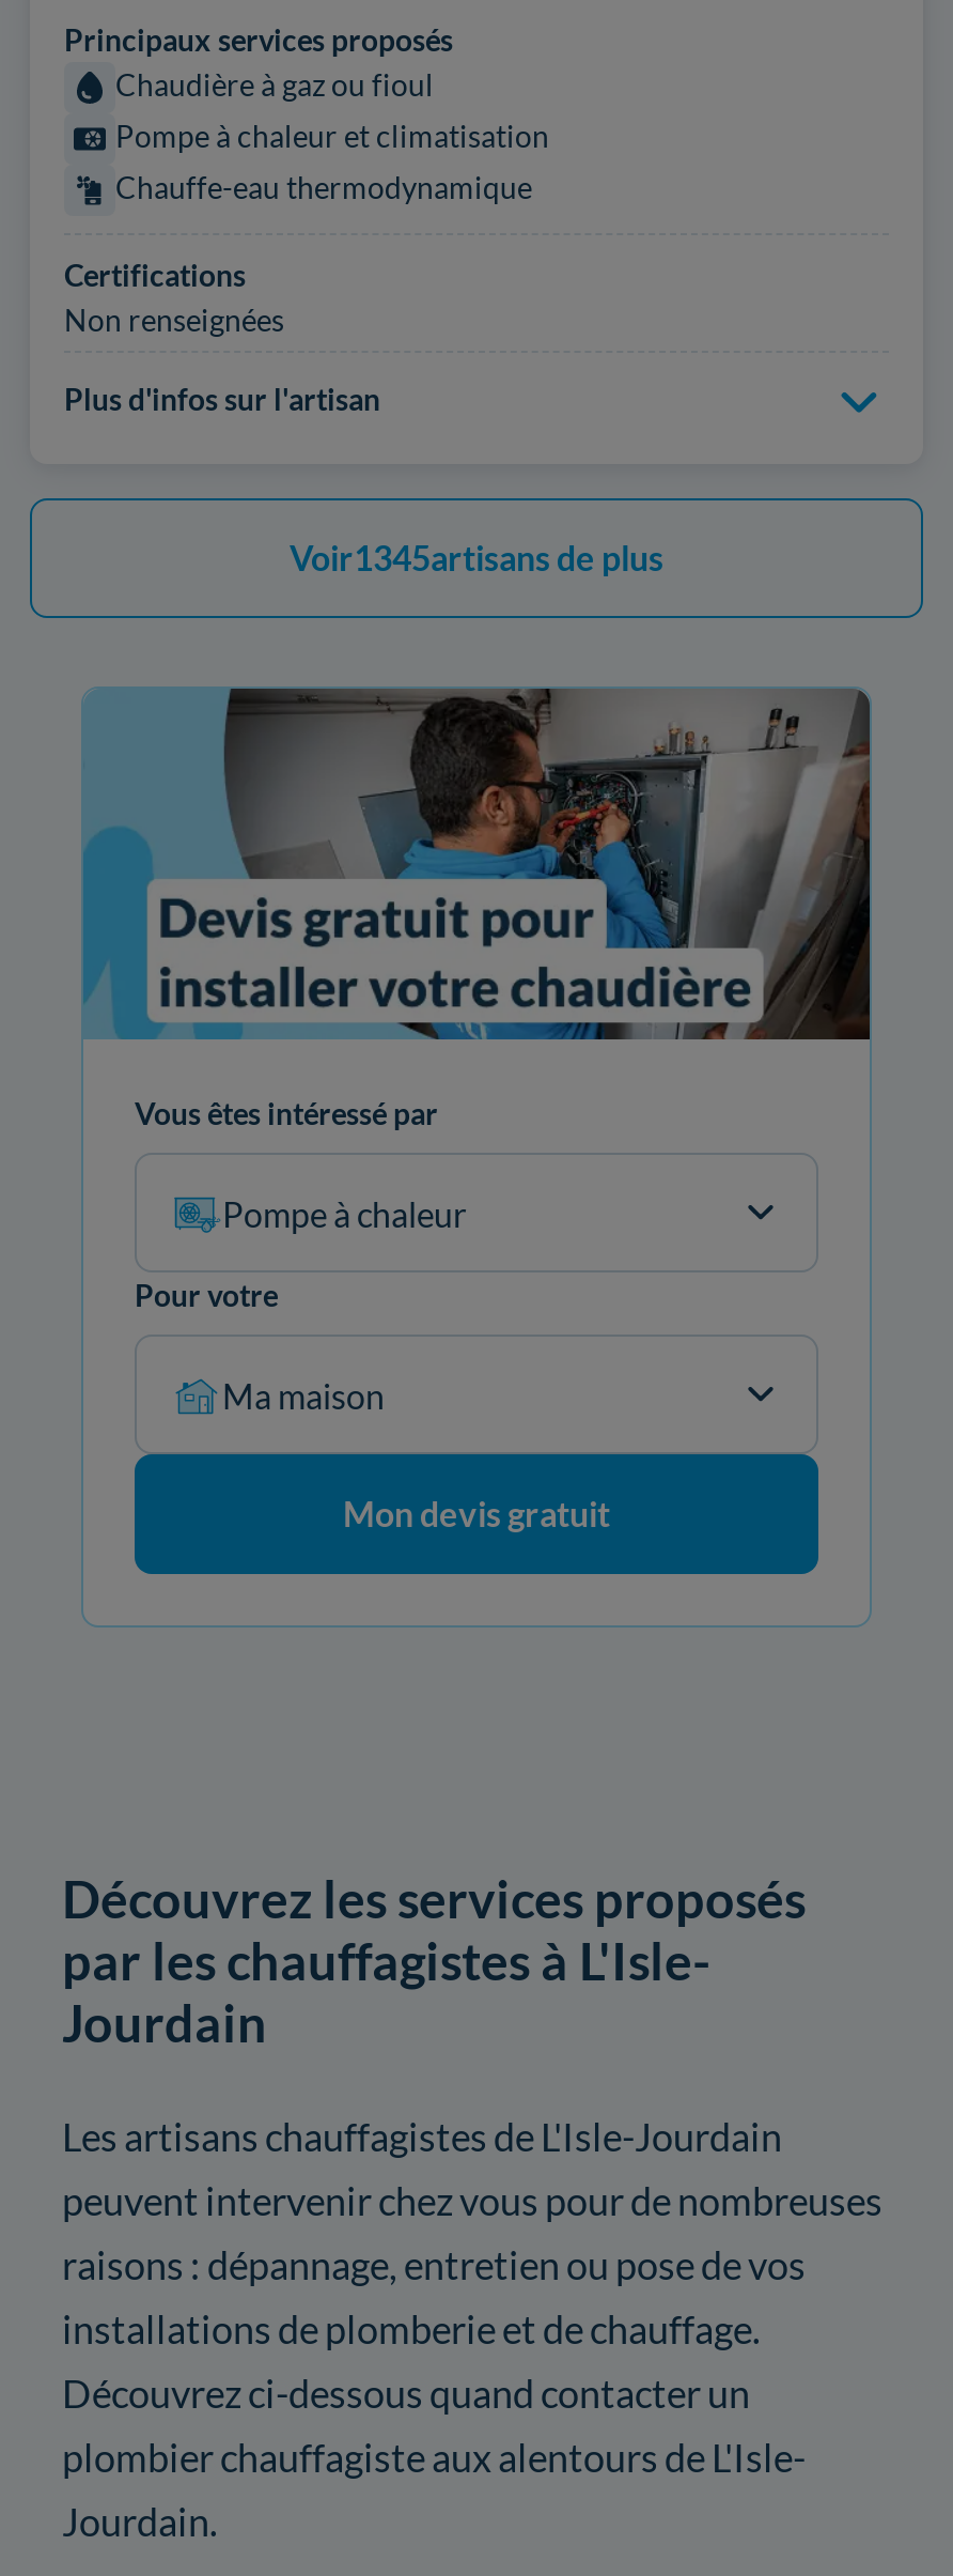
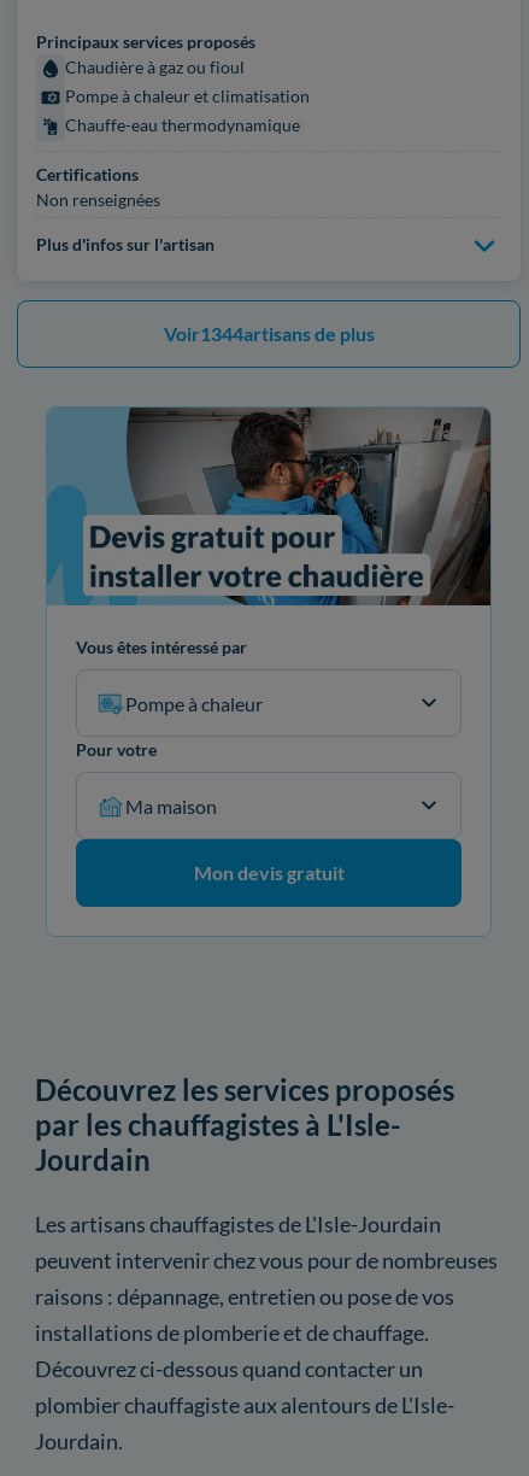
[290,536,663,577] Voir1345artisans de plus -> [163,322,374,345] Voir1344artisans de plus

